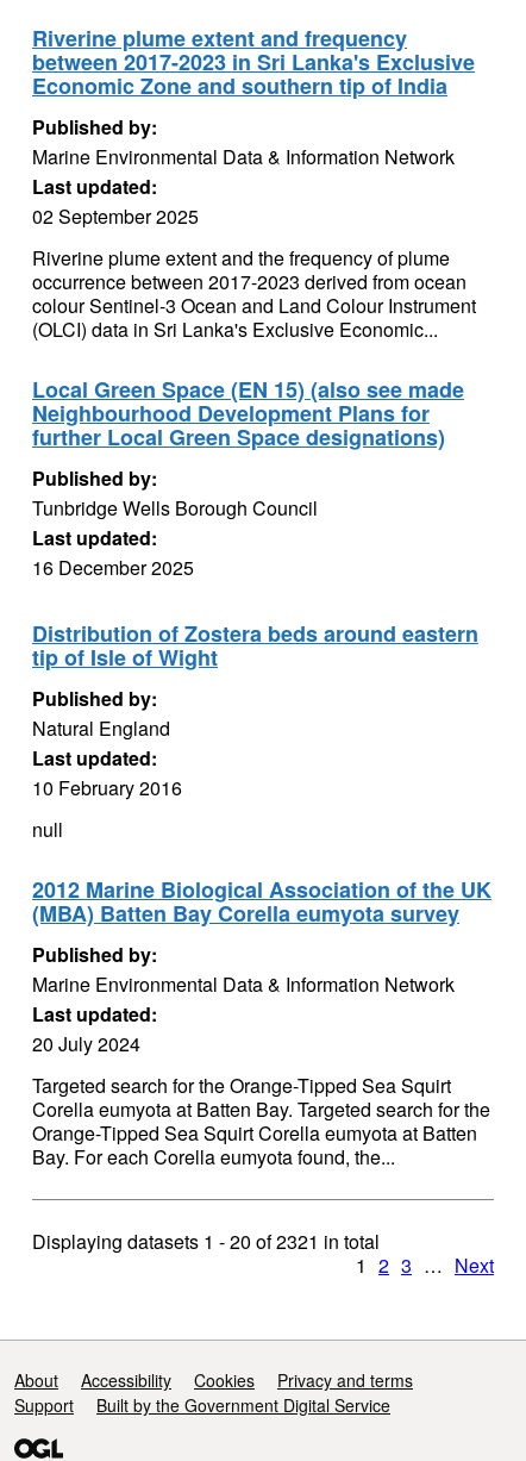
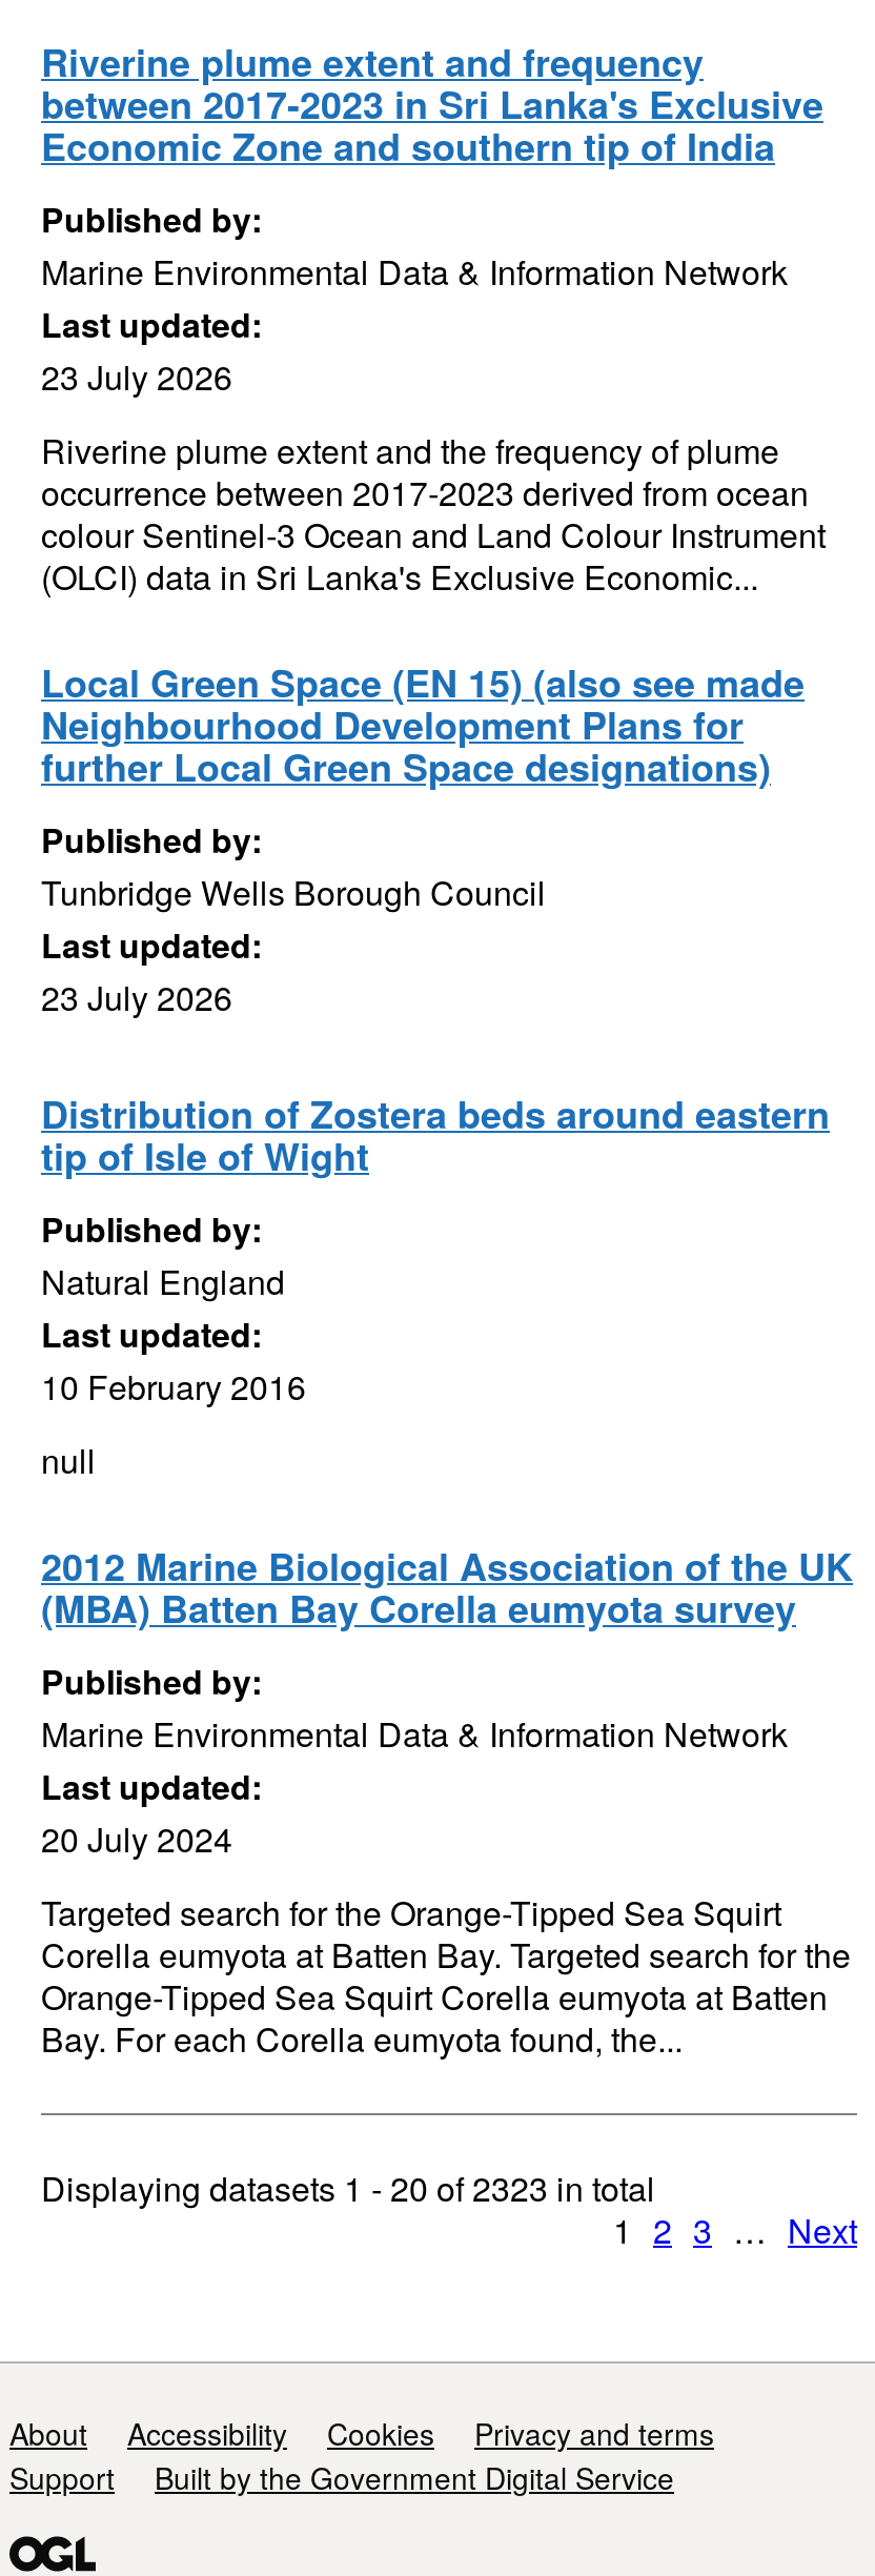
[32,202,199,230] 02 September 2025 -> [41,352,232,401] 23 July 2026
[32,554,194,581] 16 December 2025 -> [41,973,232,1021] 23 July 2026
[32,1228,380,1255] Displaying datasets 1 - 20 of 2321 in total -> [41,2164,655,2212] Displaying datasets 1 - 20 of 2323 in total

